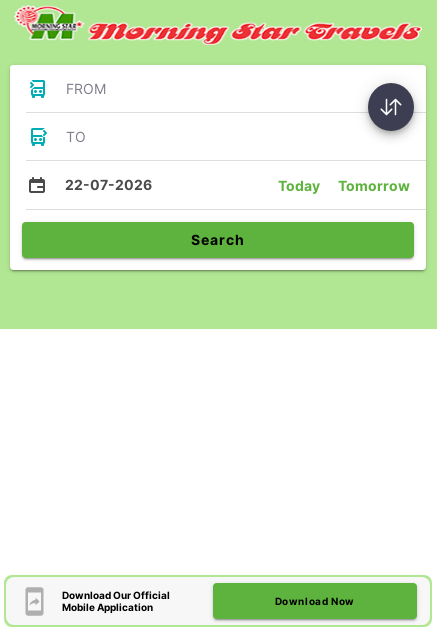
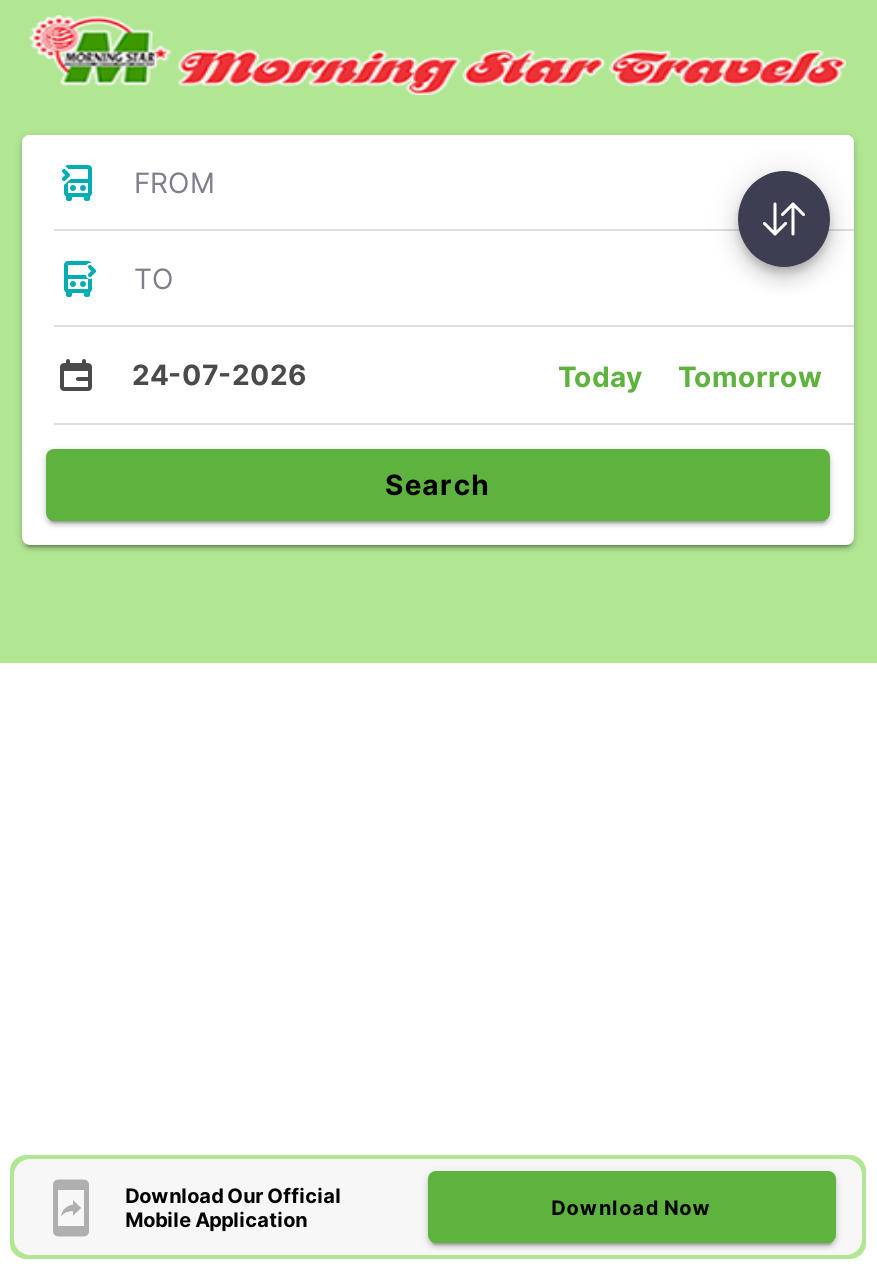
[65,176,152,193] 22-07-2026 -> [132,357,306,391] 24-07-2026

